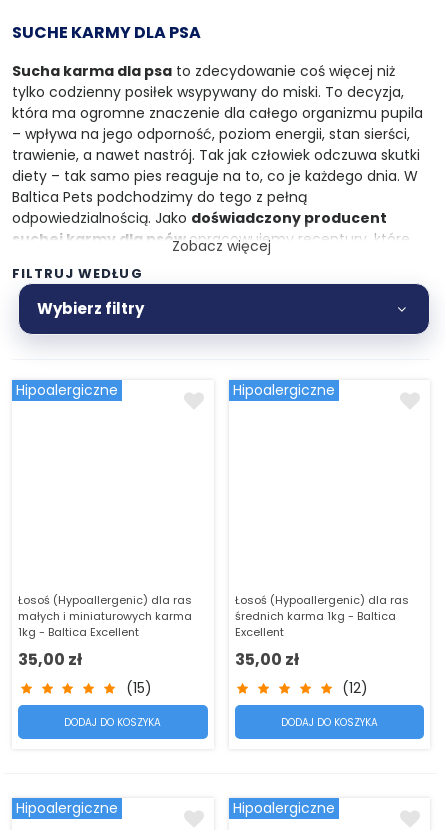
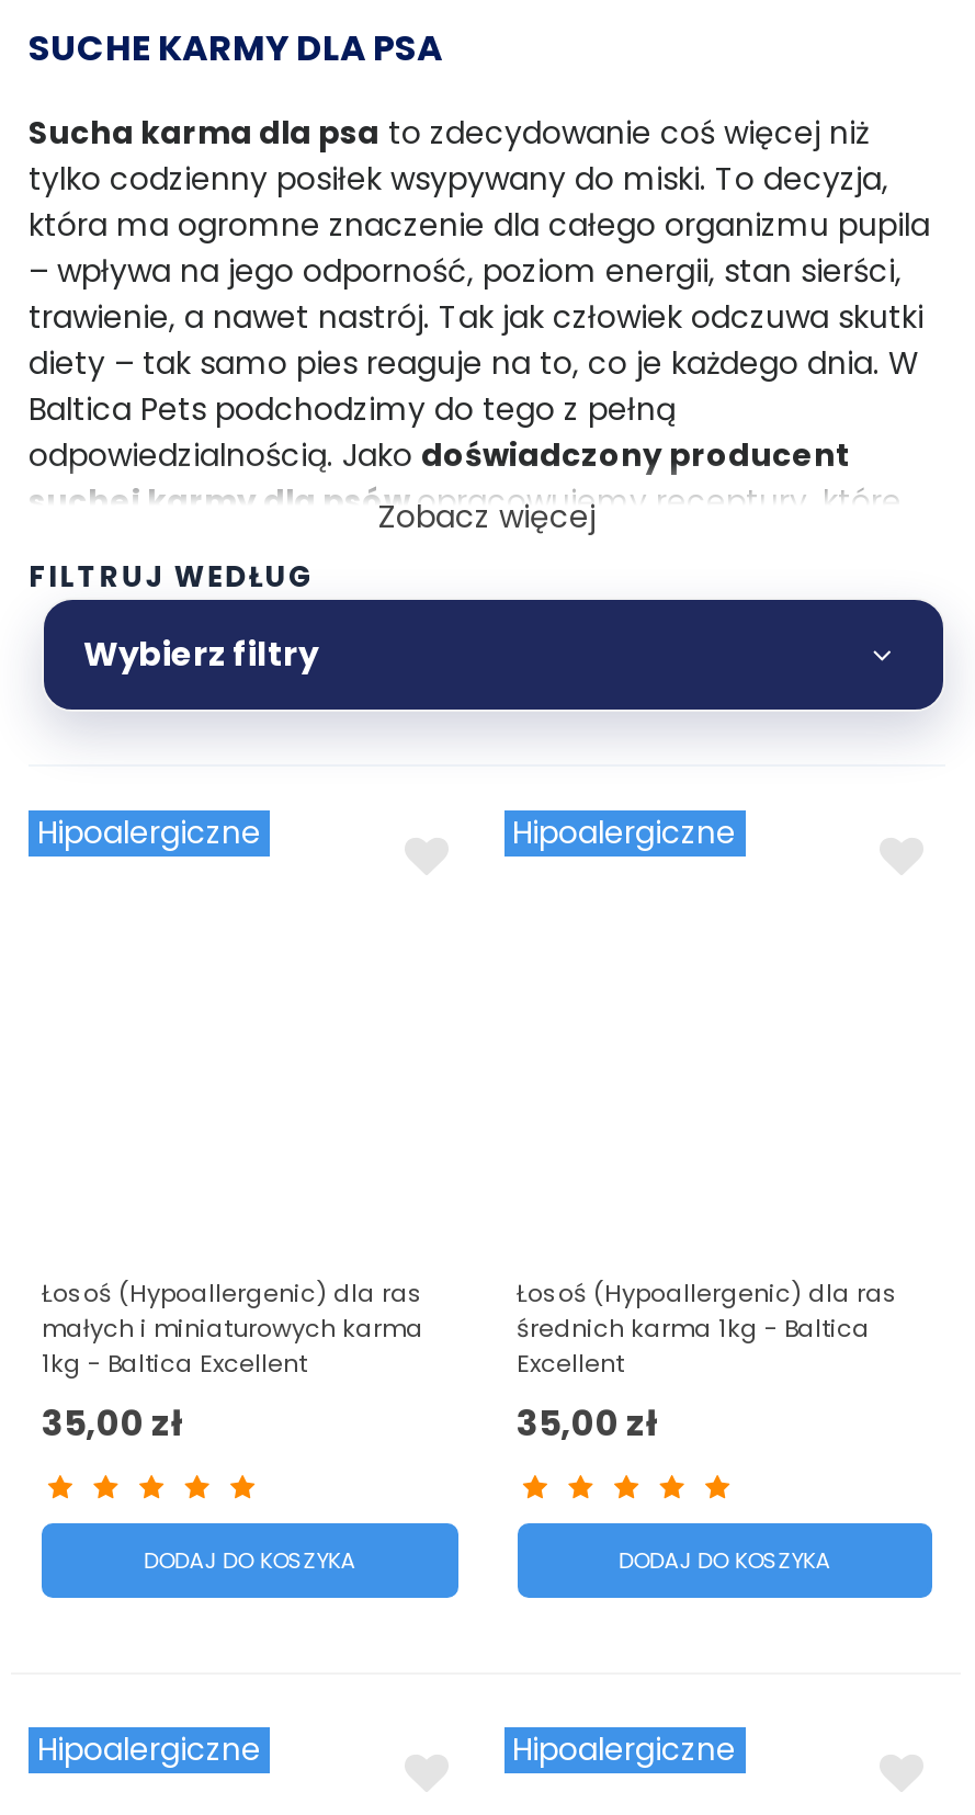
[126,677,152,697] (15) -> none
[342,677,368,697] (12) -> none

